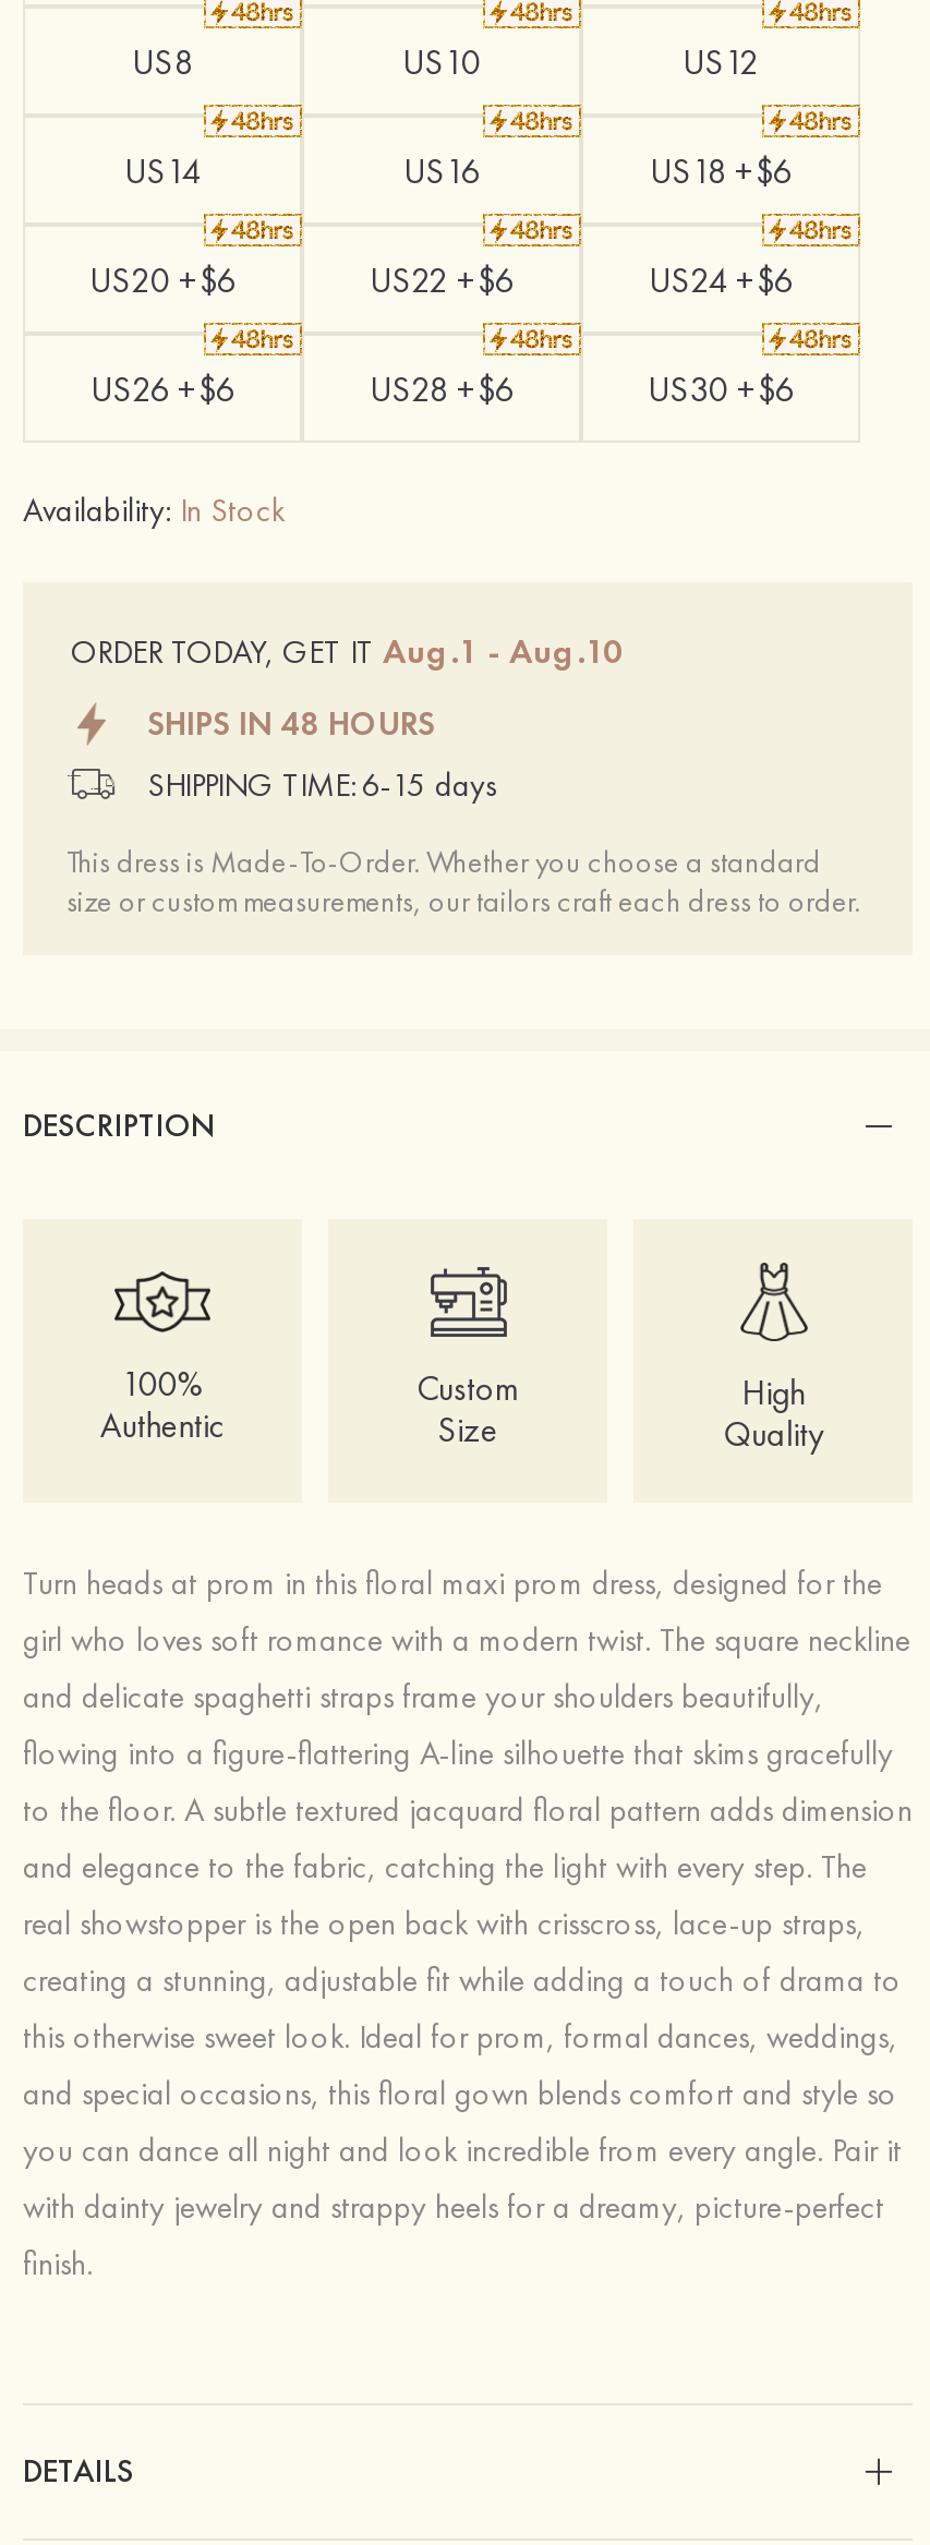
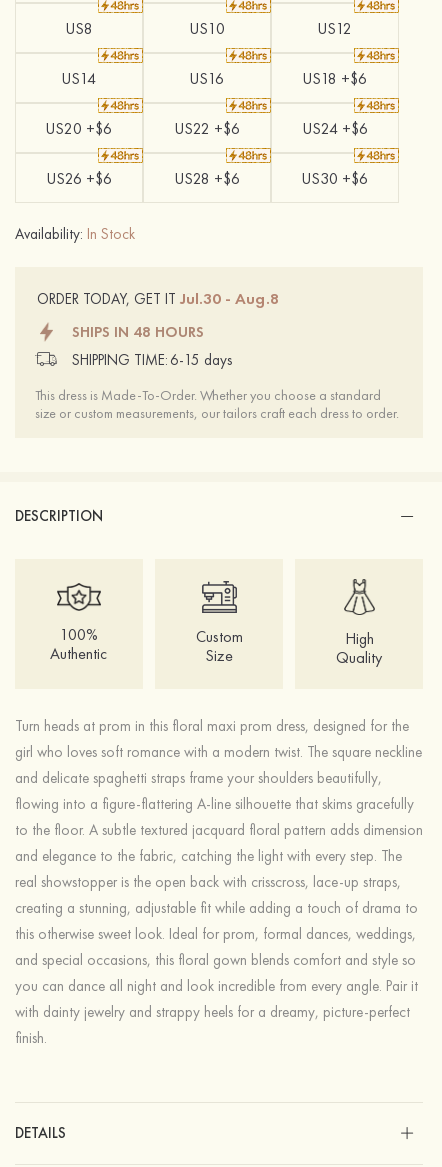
[71,629,623,675] ORDER TODAY, GET IT Aug.1 - Aug.10 -> [37,288,279,309] ORDER TODAY, GET IT Jul.30 - Aug.8

